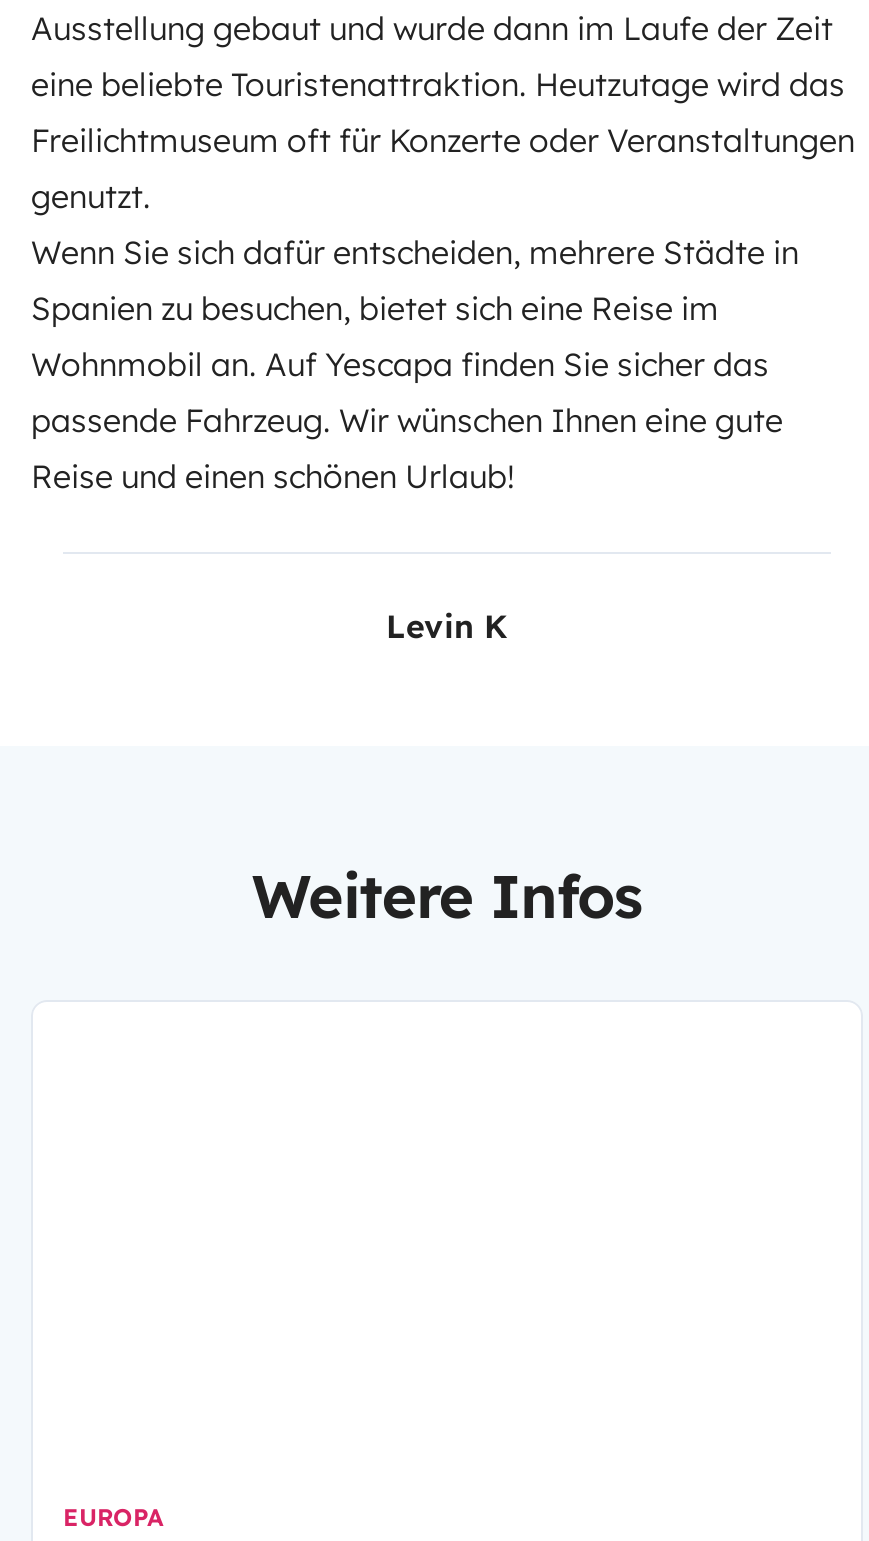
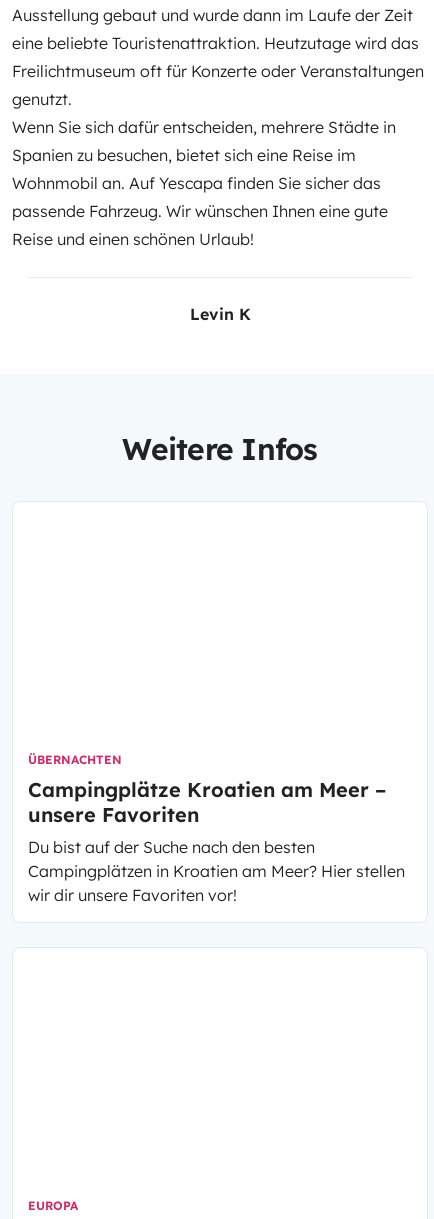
none -> [28,752,405,905] ÜBERNACHTEN | Campingplätze Kroatien am Meer – | unsere Favoriten | Du bist auf der Suche nach den besten | Campingplätzen in Kroatien am Meer? Hier stellen | wir dir unsere Favoriten vor!

